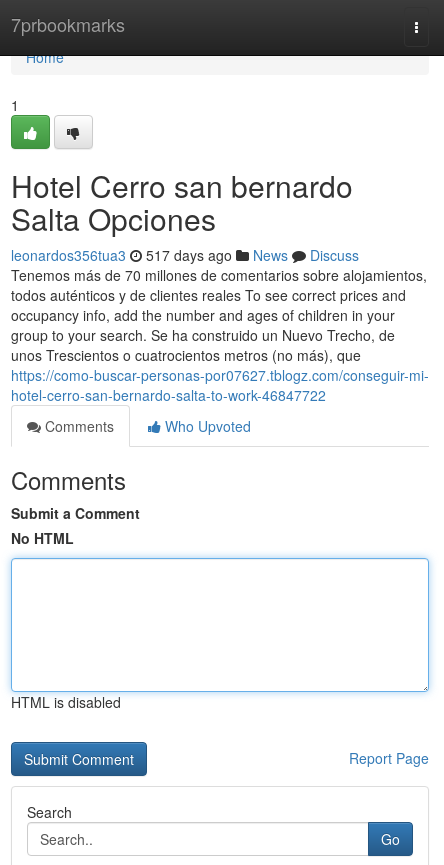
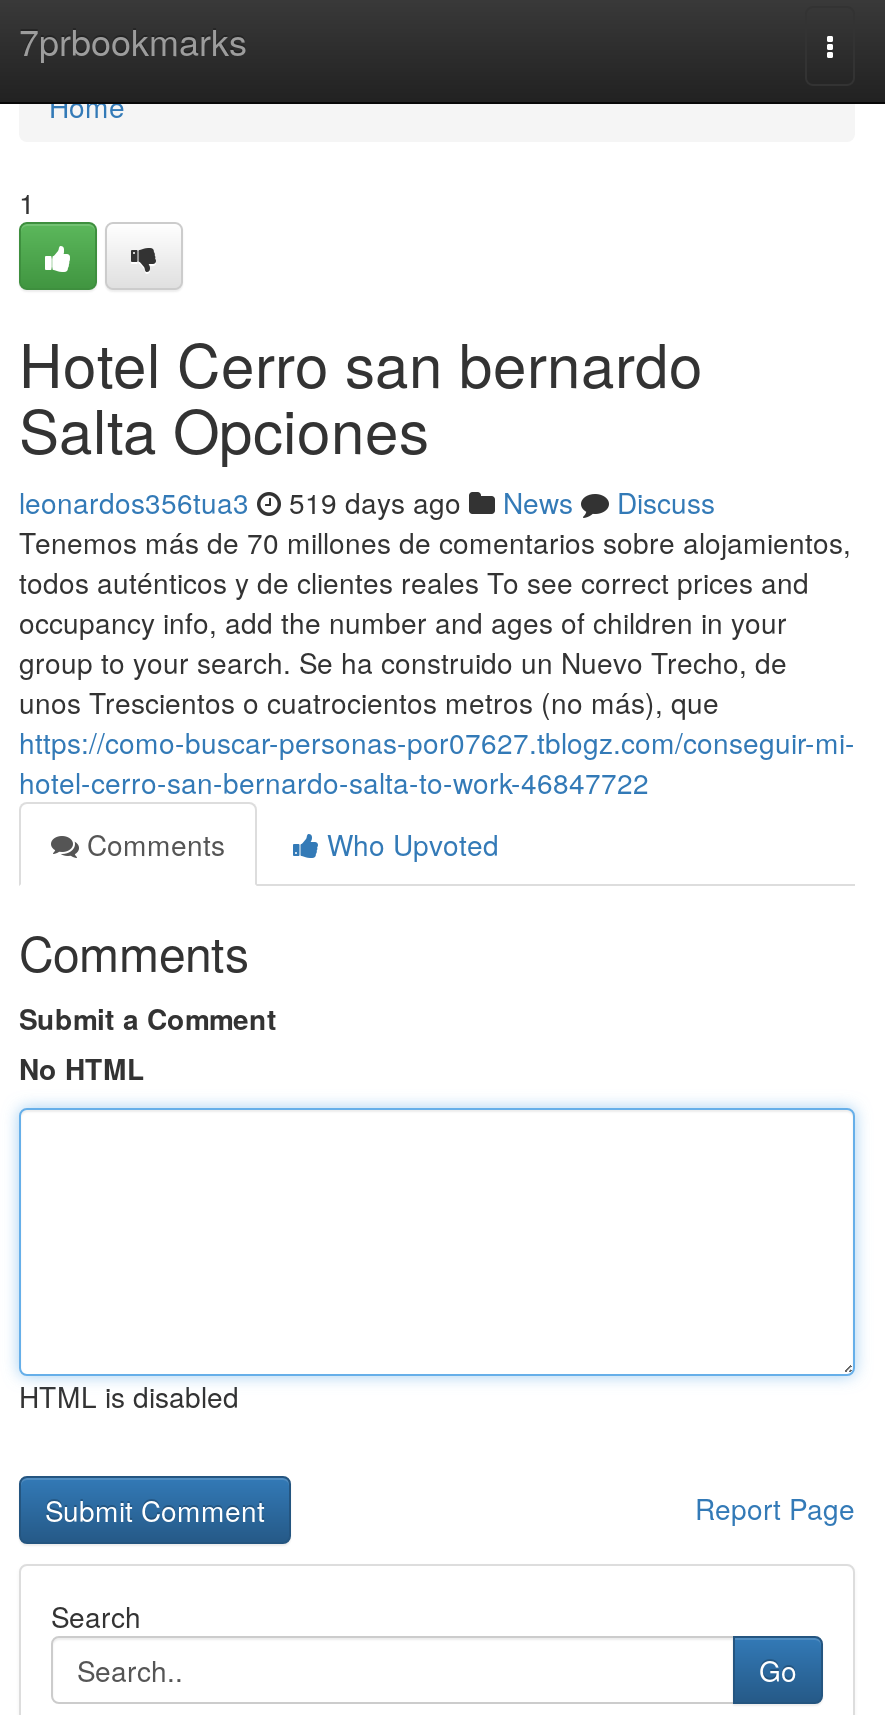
[11,245,359,265] leonardos356tua3 517 days ago News Discuss -> [19,482,715,522] leonardos356tua3 519 days ago News Discuss

